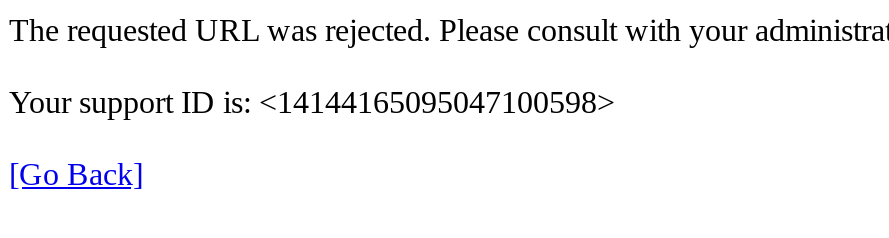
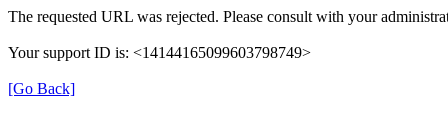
[9,85,615,119] Your support ID is: <14144165095047100598> -> [8,44,311,61] Your support ID is: <14144165099603798749>

